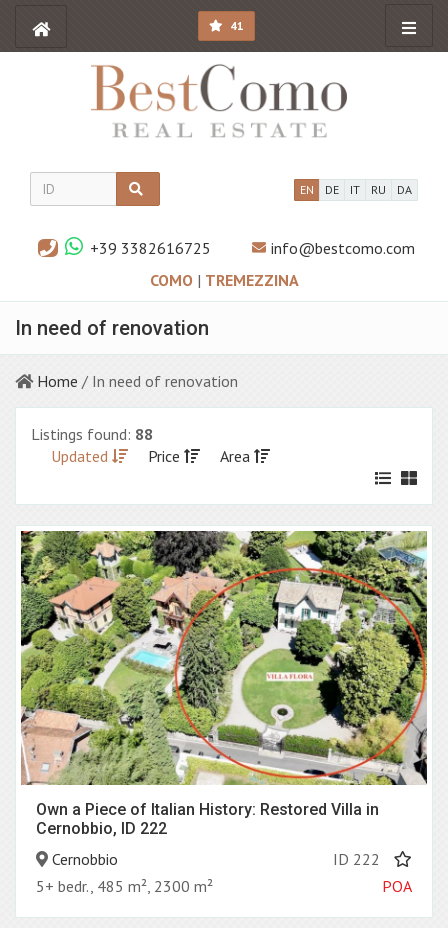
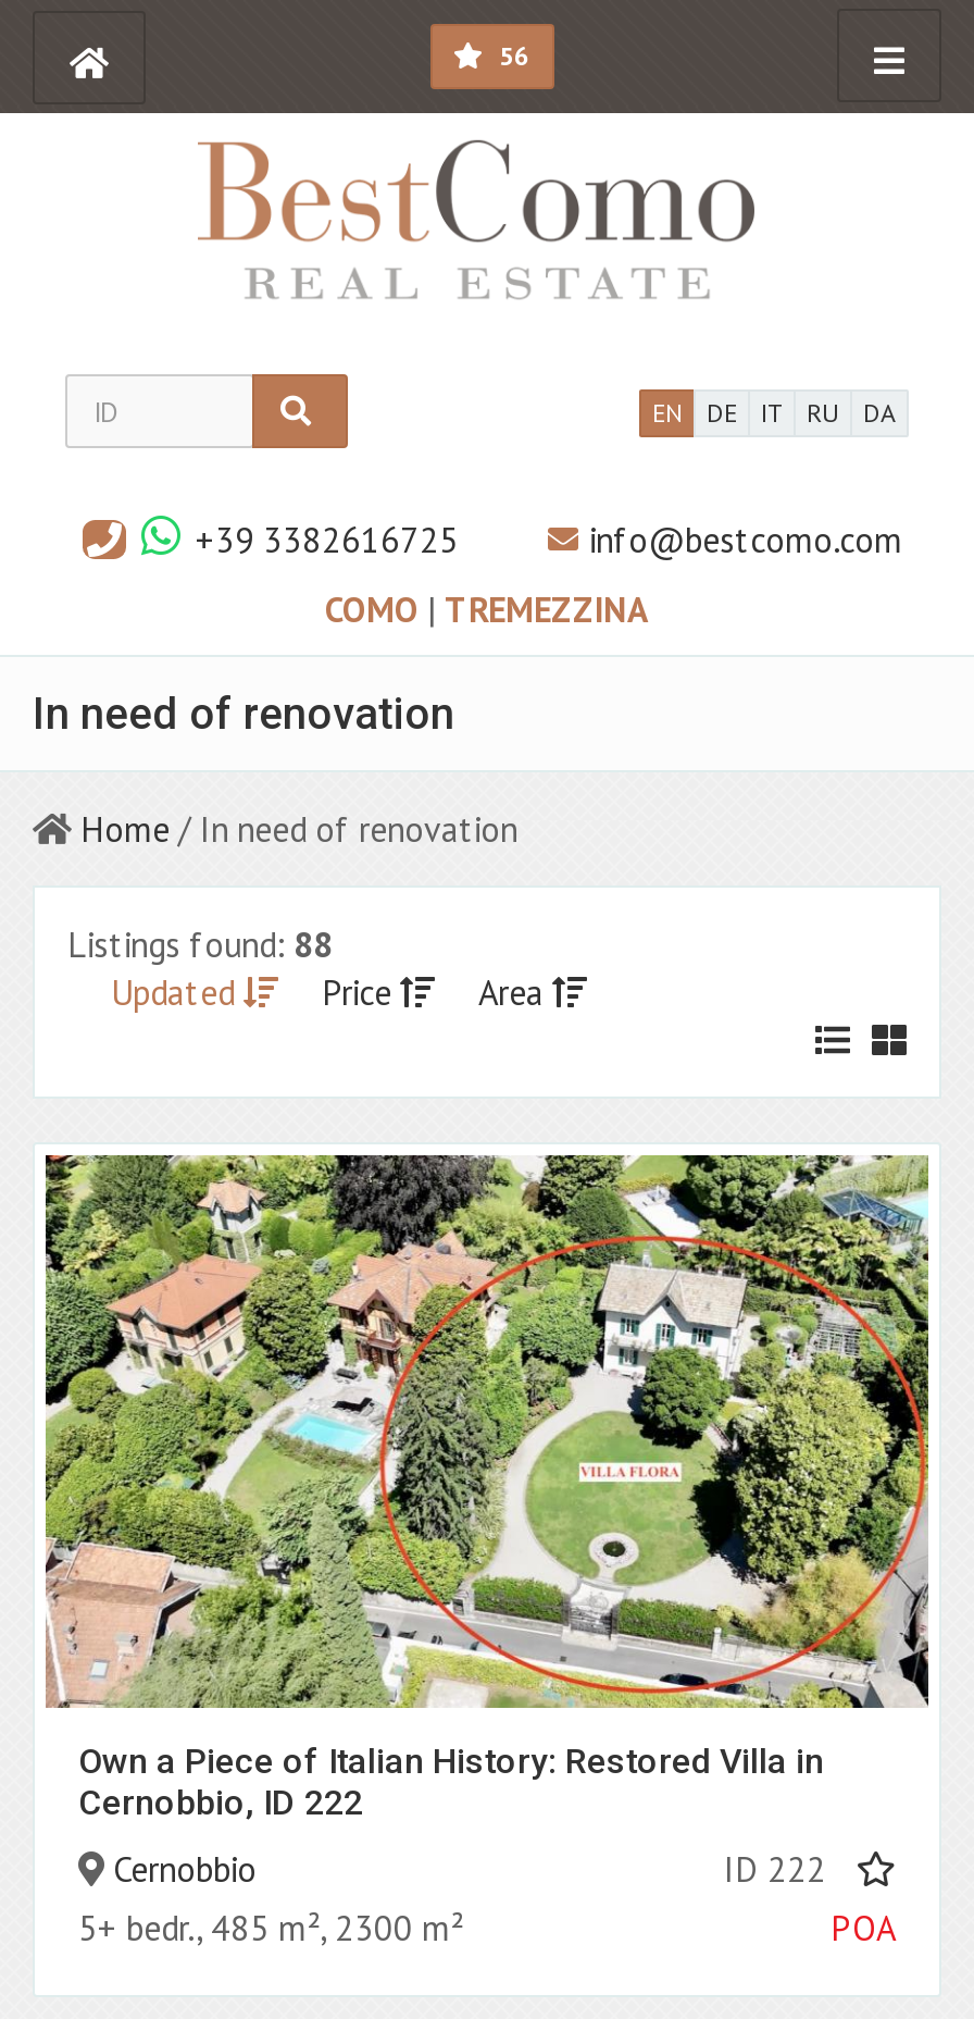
[229,18,243,33] 41 -> [499,39,529,72] 56

